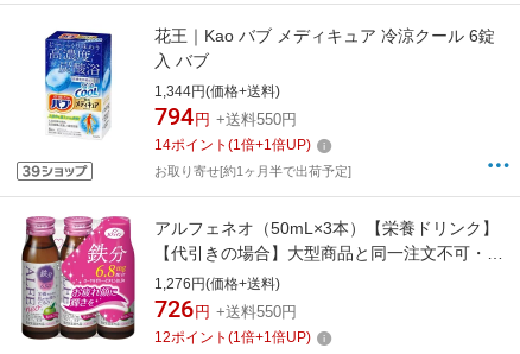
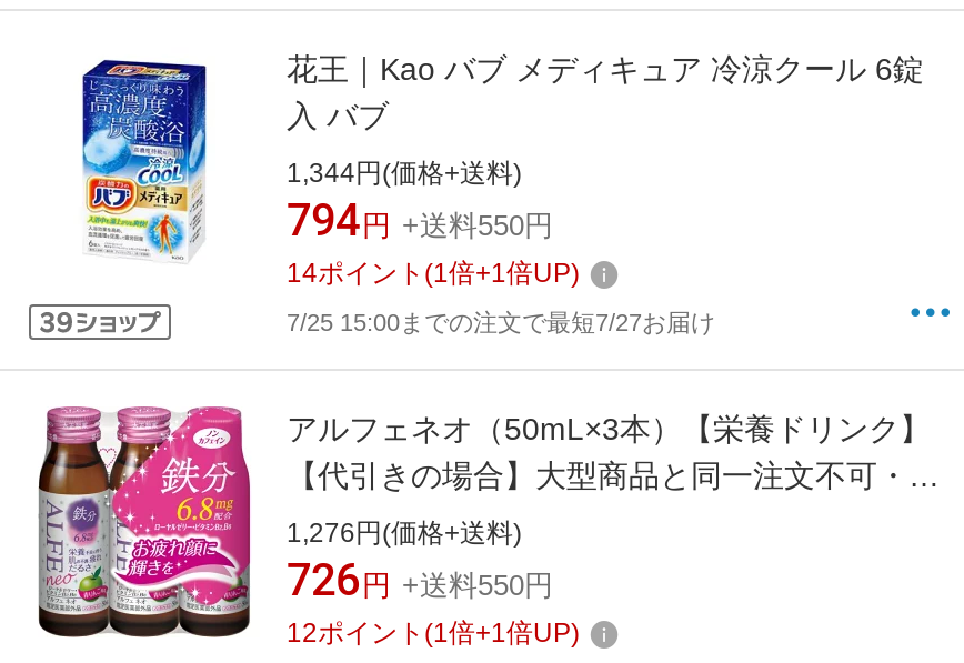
[154,164,351,178] お取り寄せ[約1ヶ月半で出荷予定] -> [287,309,715,335] 7/25 15:00までの注文で最短7/27お届け

